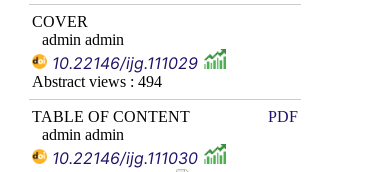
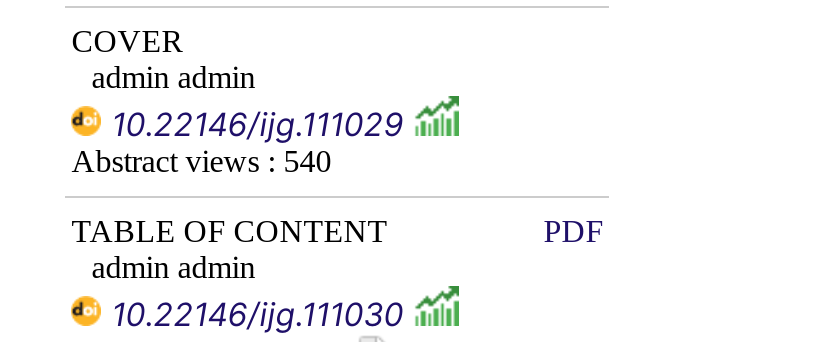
[32,73,162,90] Abstract views : 494 -> [71,145,331,179] Abstract views : 540

